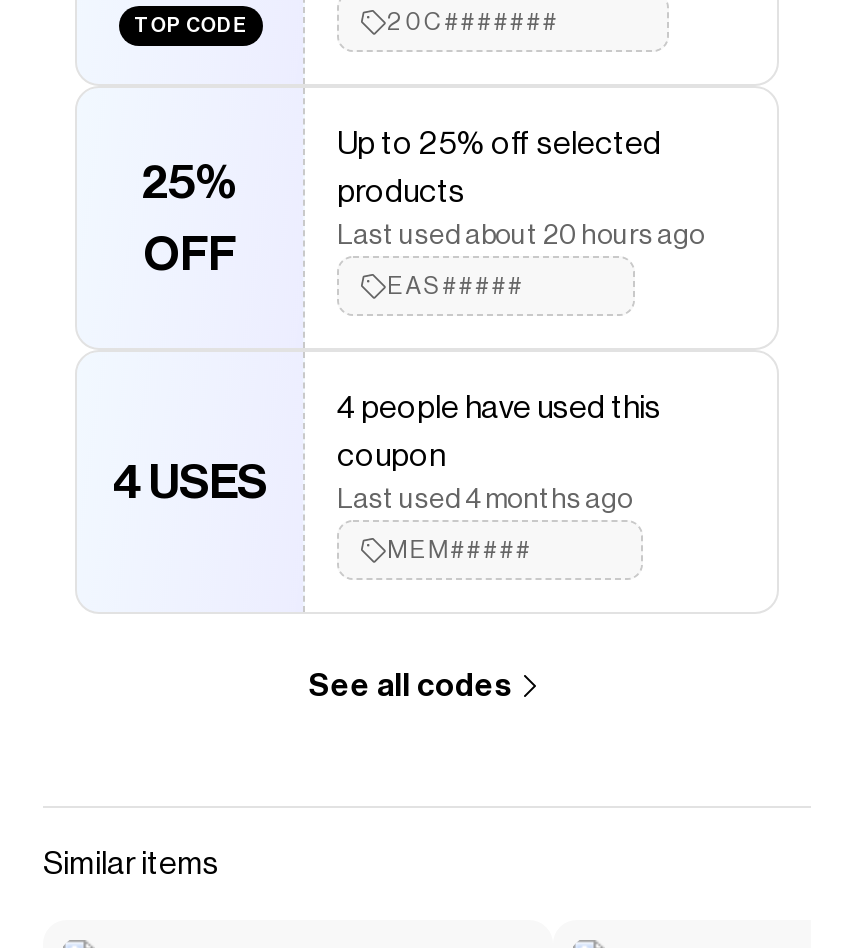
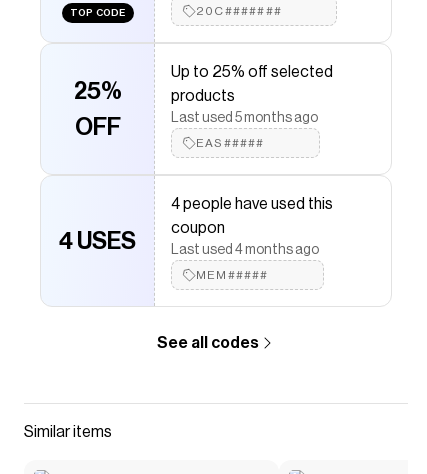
[337,222,705,250] Last used about 20 hours ago -> [171,111,318,125] Last used 5 months ago

